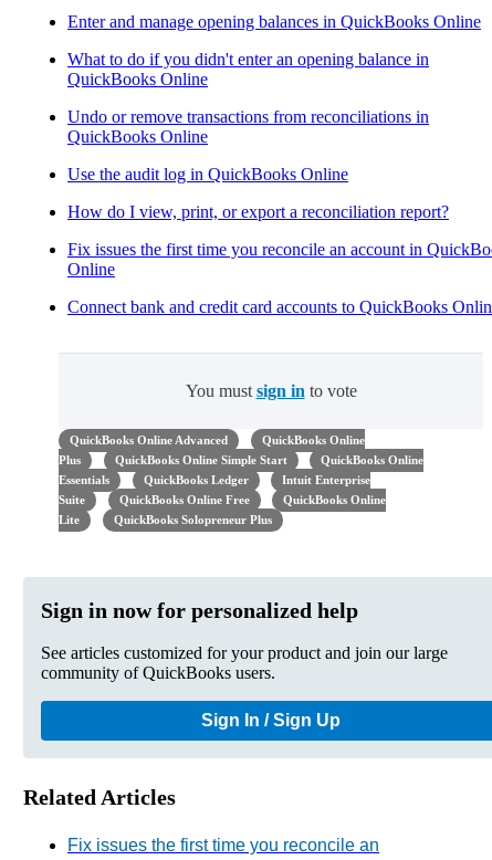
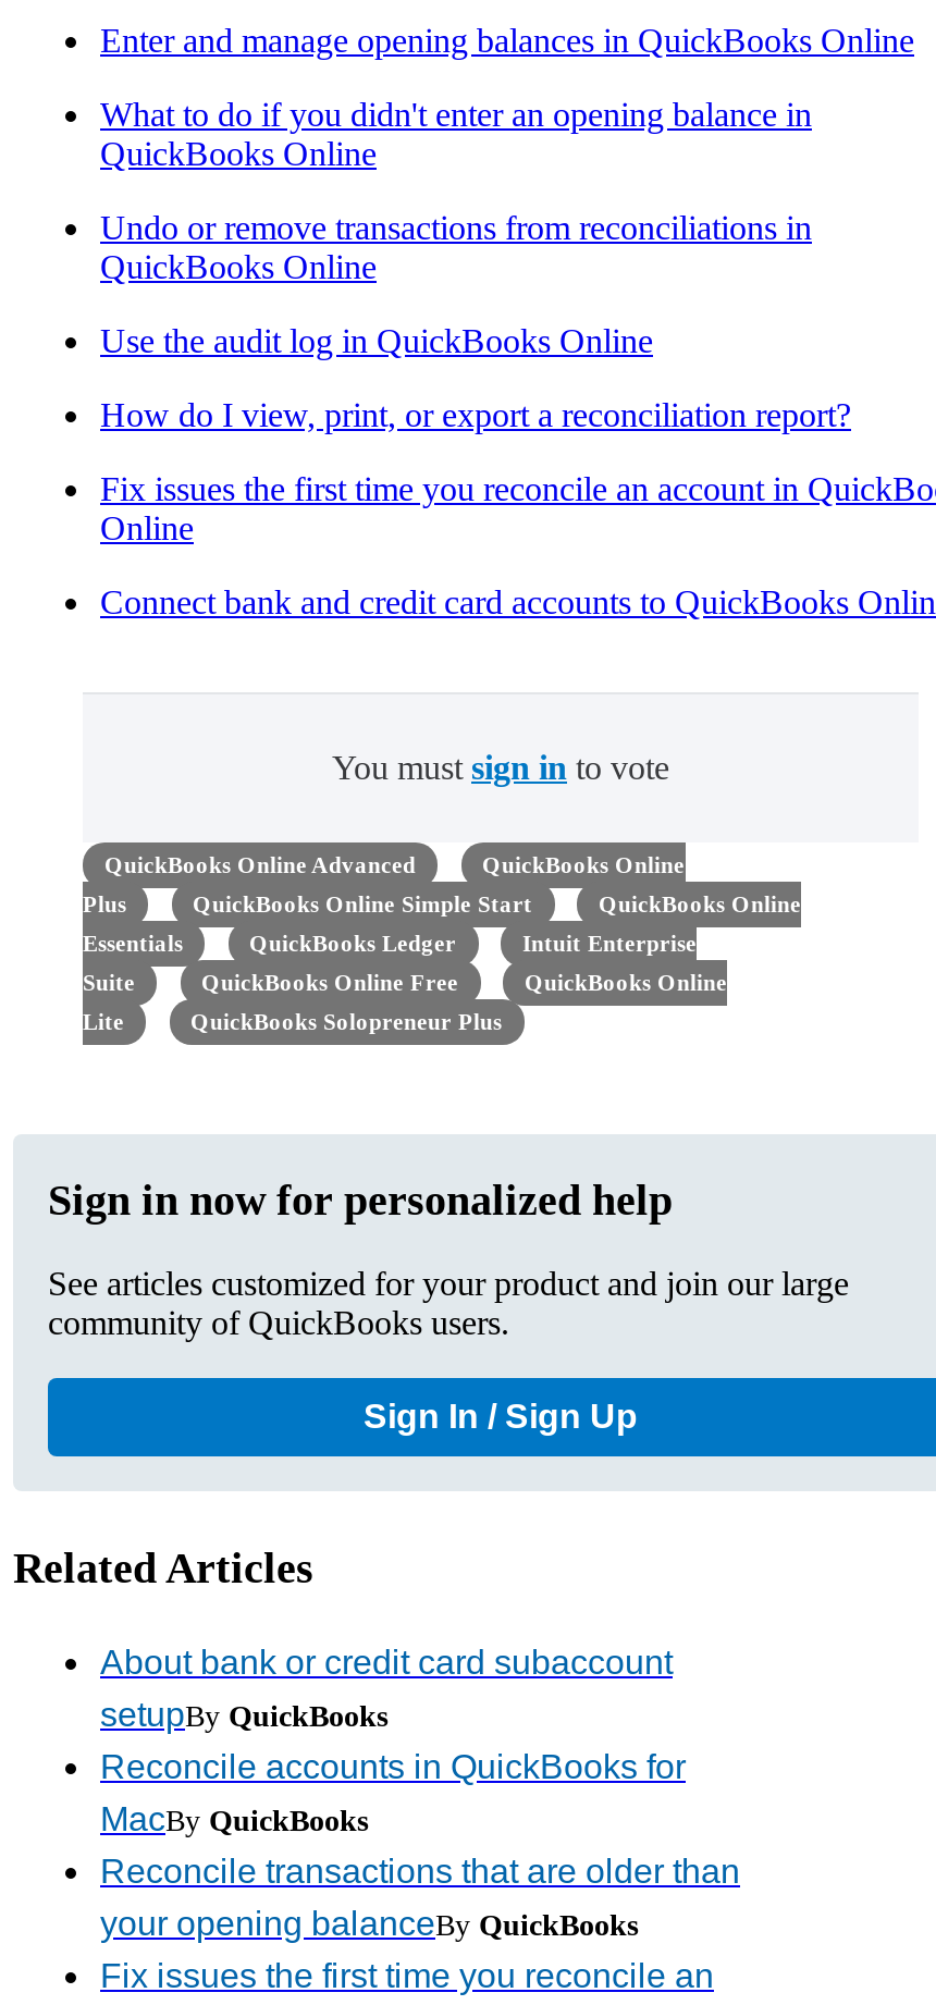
none -> [100,1643,740,1941] About bank or credit card subaccount | setupBy QuickBooks | Reconcile accounts in QuickBooks for | MacBy QuickBooks | Reconcile transactions that are older than | your opening balanceBy QuickBooks

